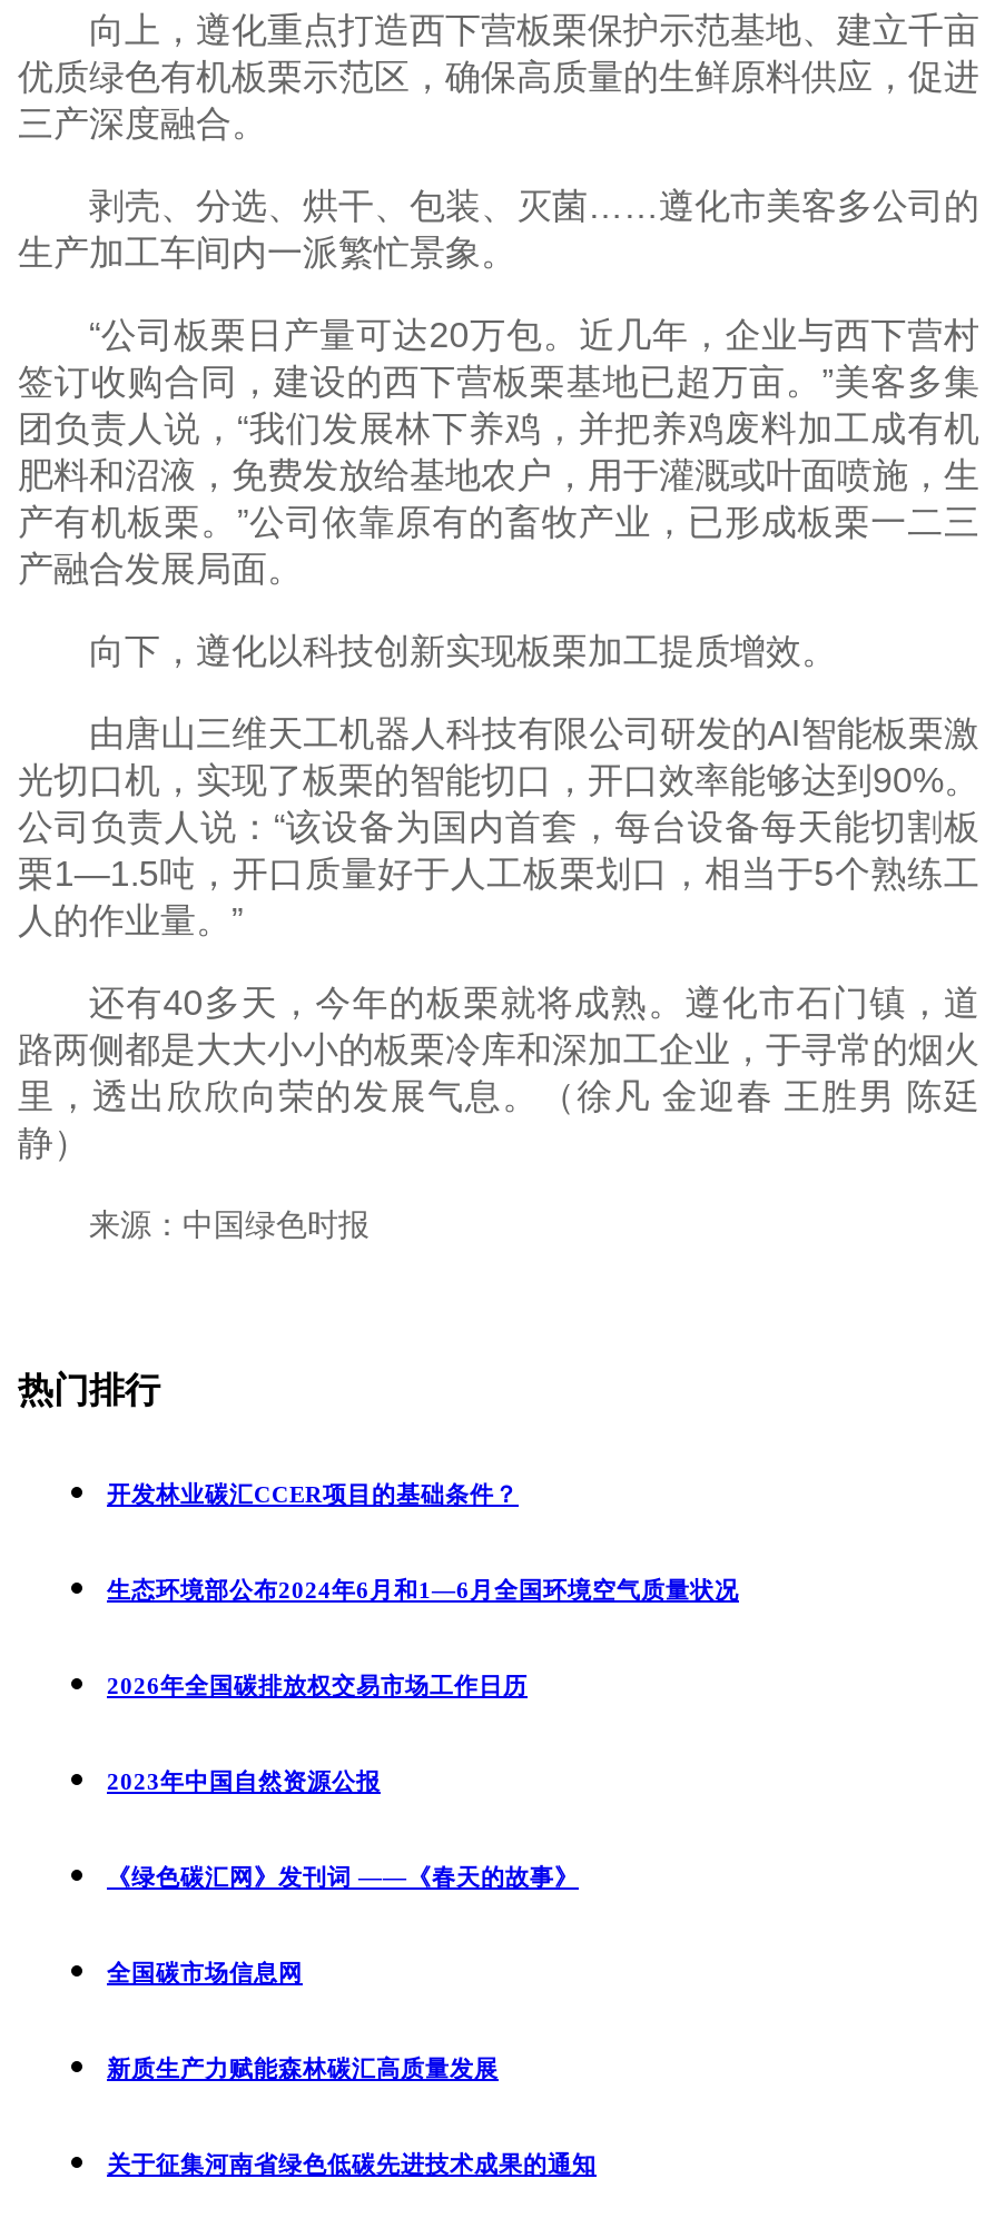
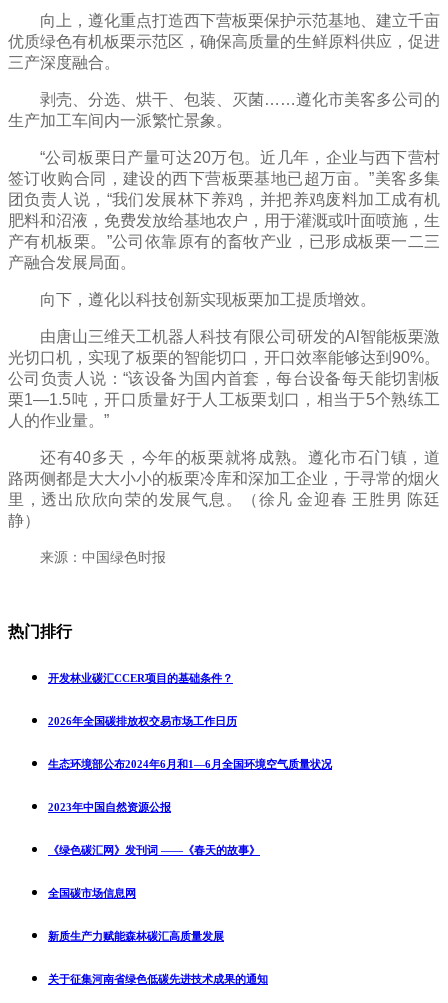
moved [107,1575,739,1602] -> [48,758,332,770]: 生态环境部公布2024年6月和1—6月全国环境空气质量状况
moved [107,1671,528,1698] -> [48,715,237,727]: 2026年全国碳排放权交易市场工作日历

